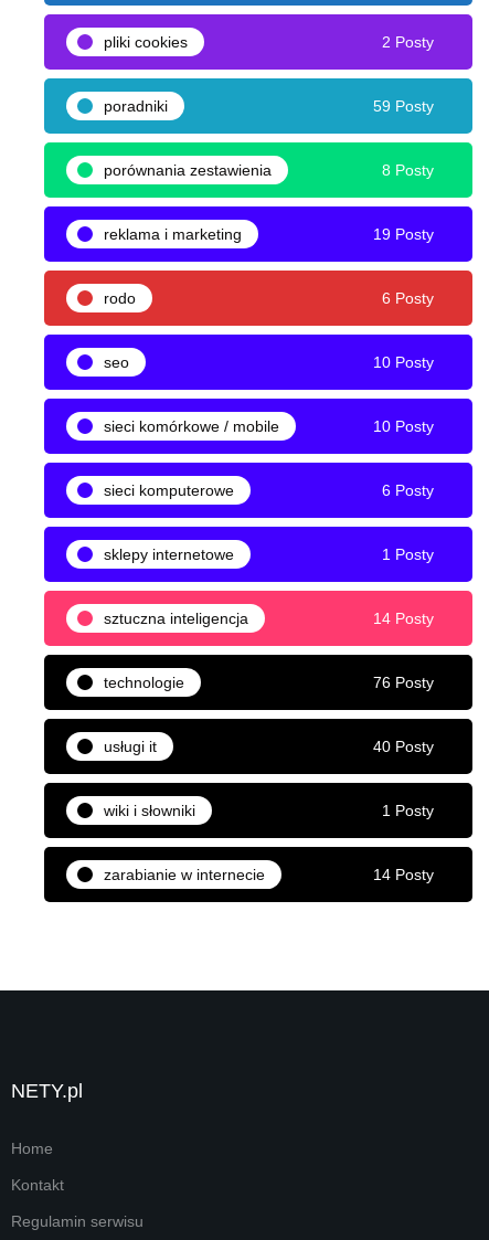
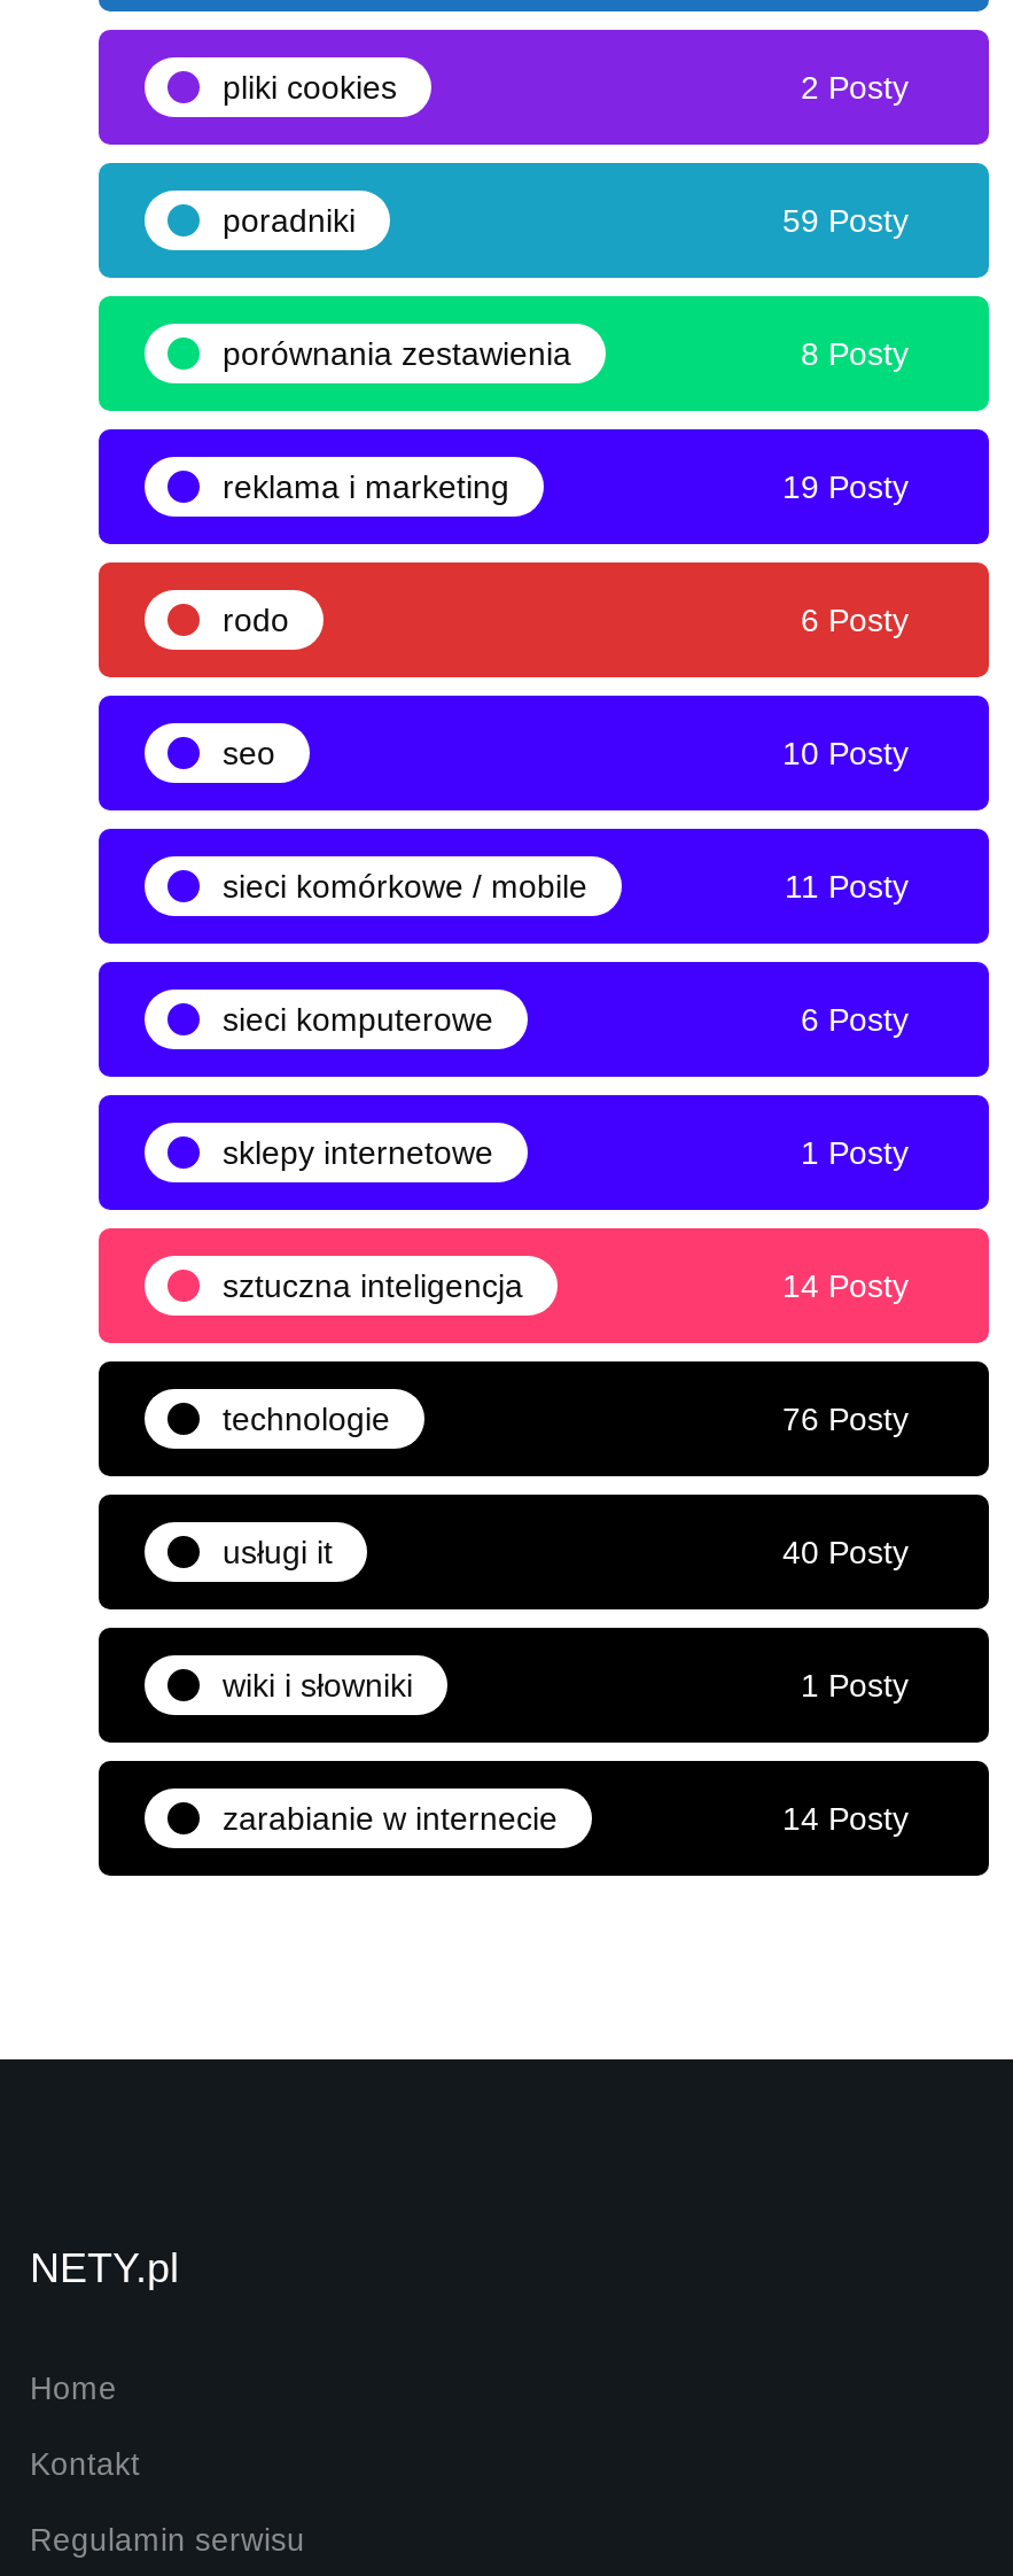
[373,417,434,435] 10 Posty -> [785,868,909,905] 11 Posty

